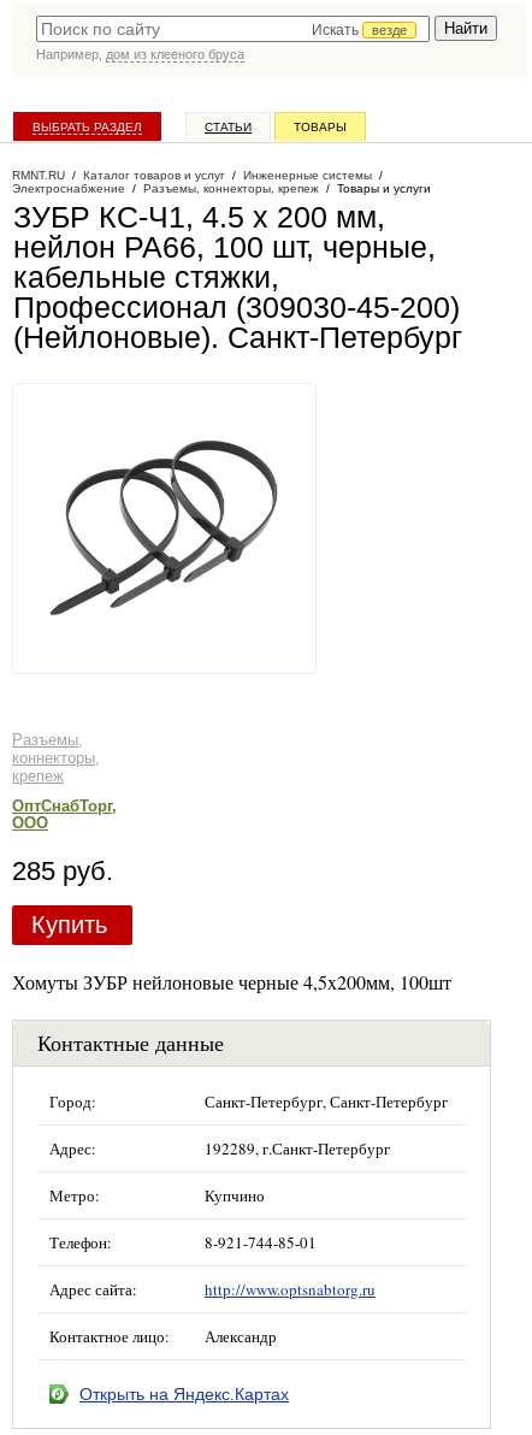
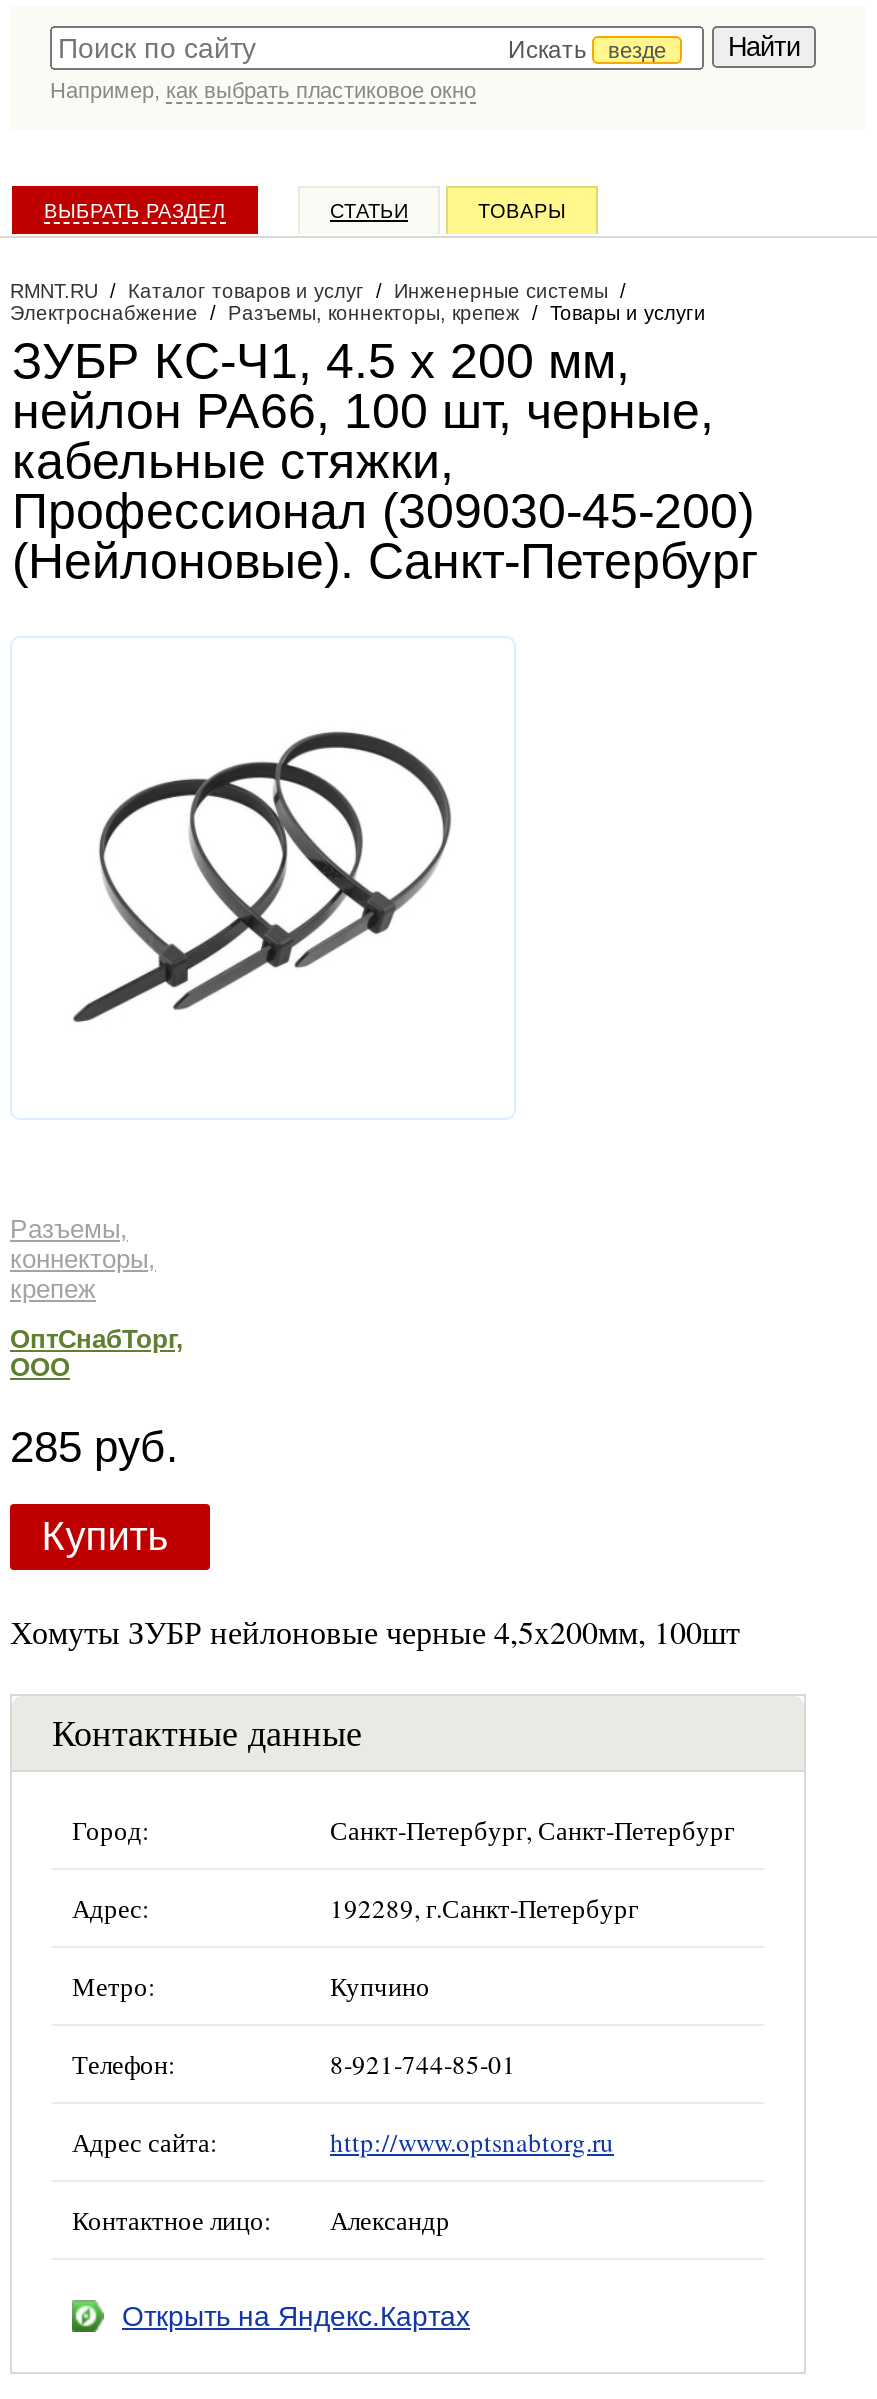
[36,47,244,61] Например, дом из клееного бруса -> [50,78,476,102] Например, как выбрать пластиковое окно

